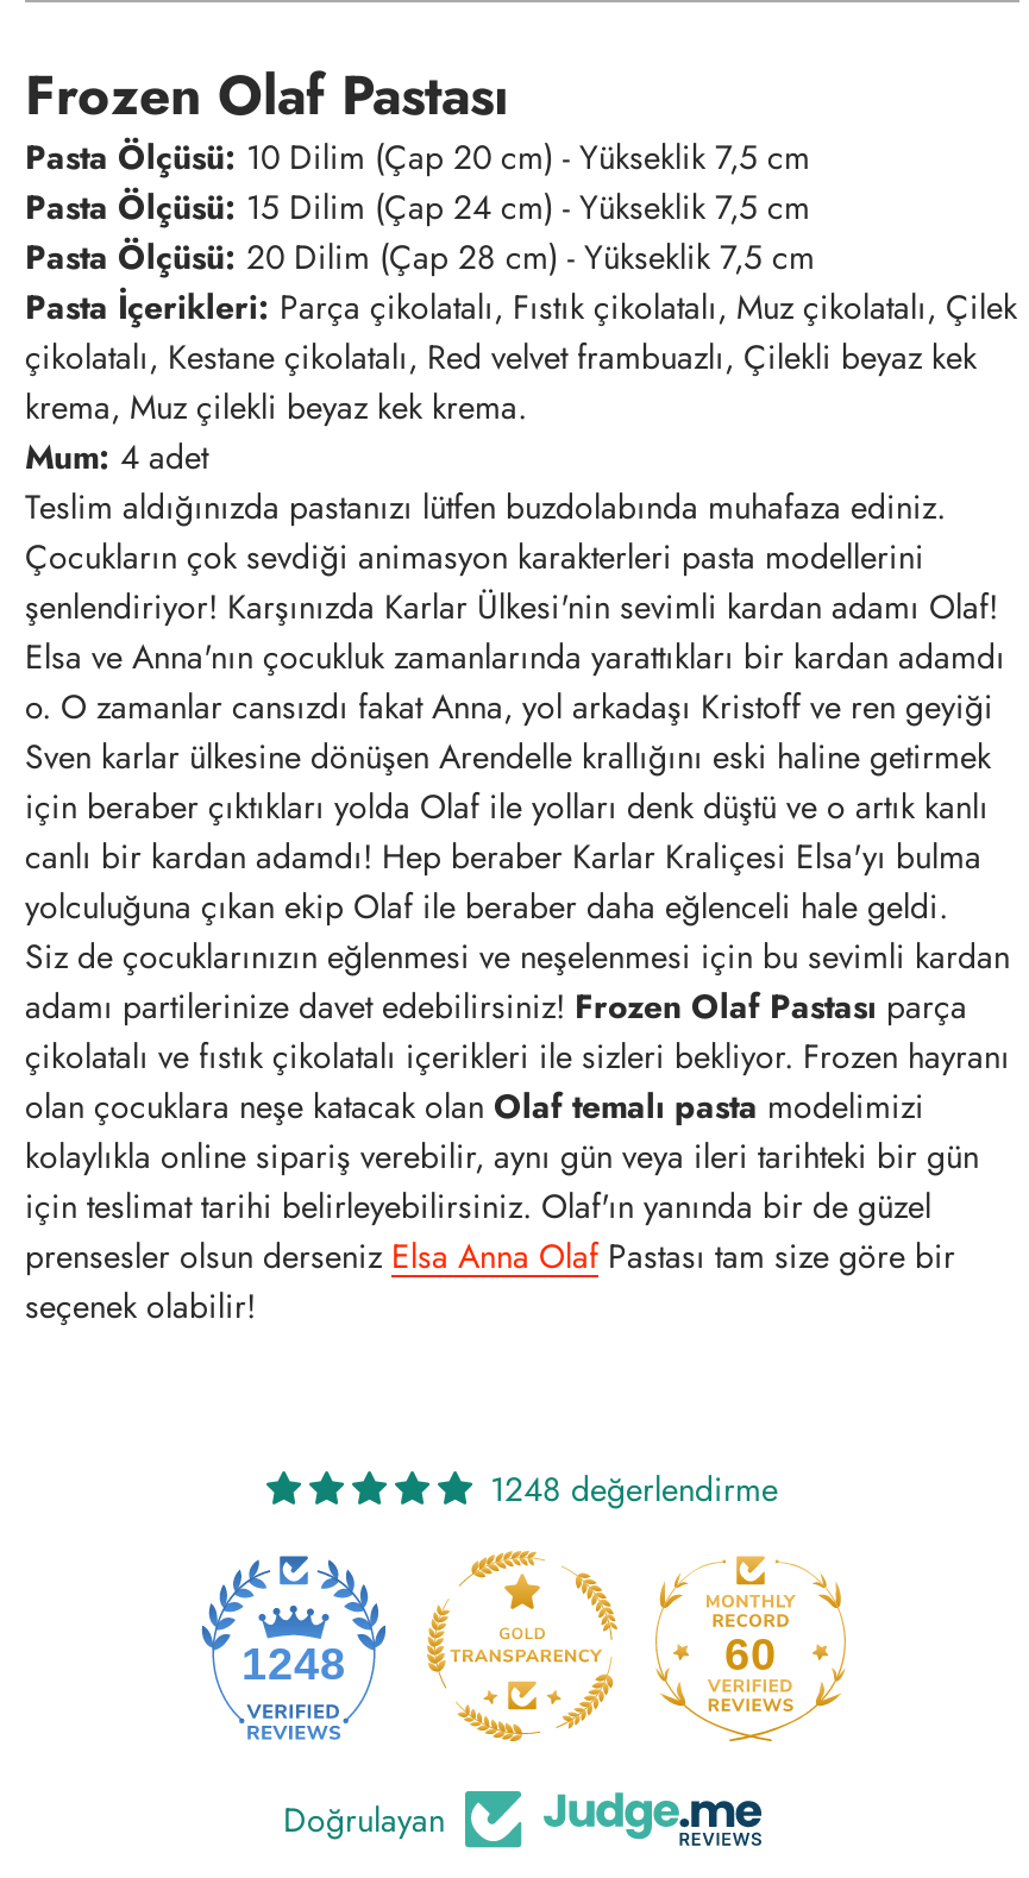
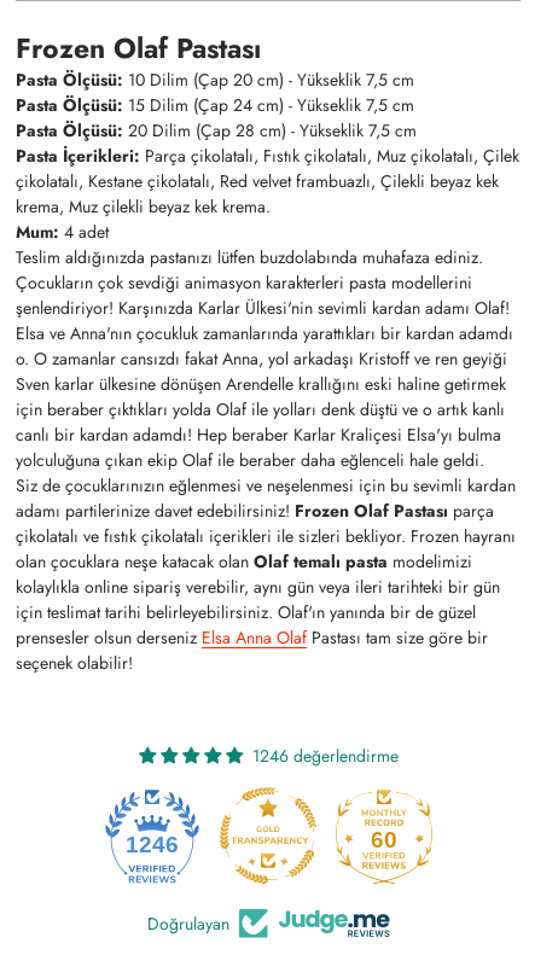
[490,1465,778,1513] 1248 değerlendirme -> [252,744,398,768] 1246 değerlendirme
[241,1639,346,1689] 1248 -> [126,832,179,857] 1246

